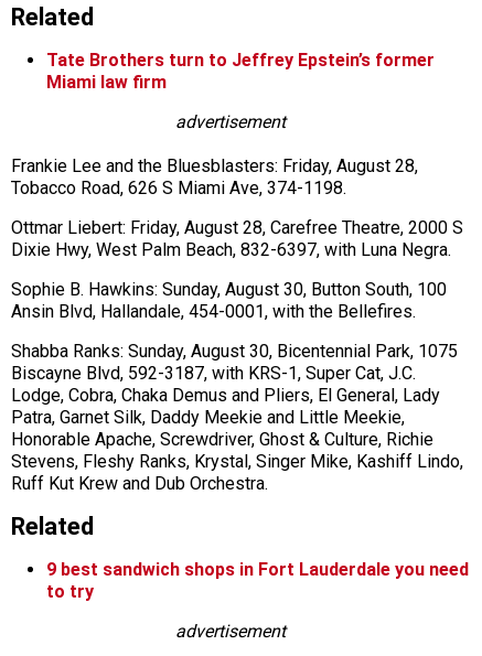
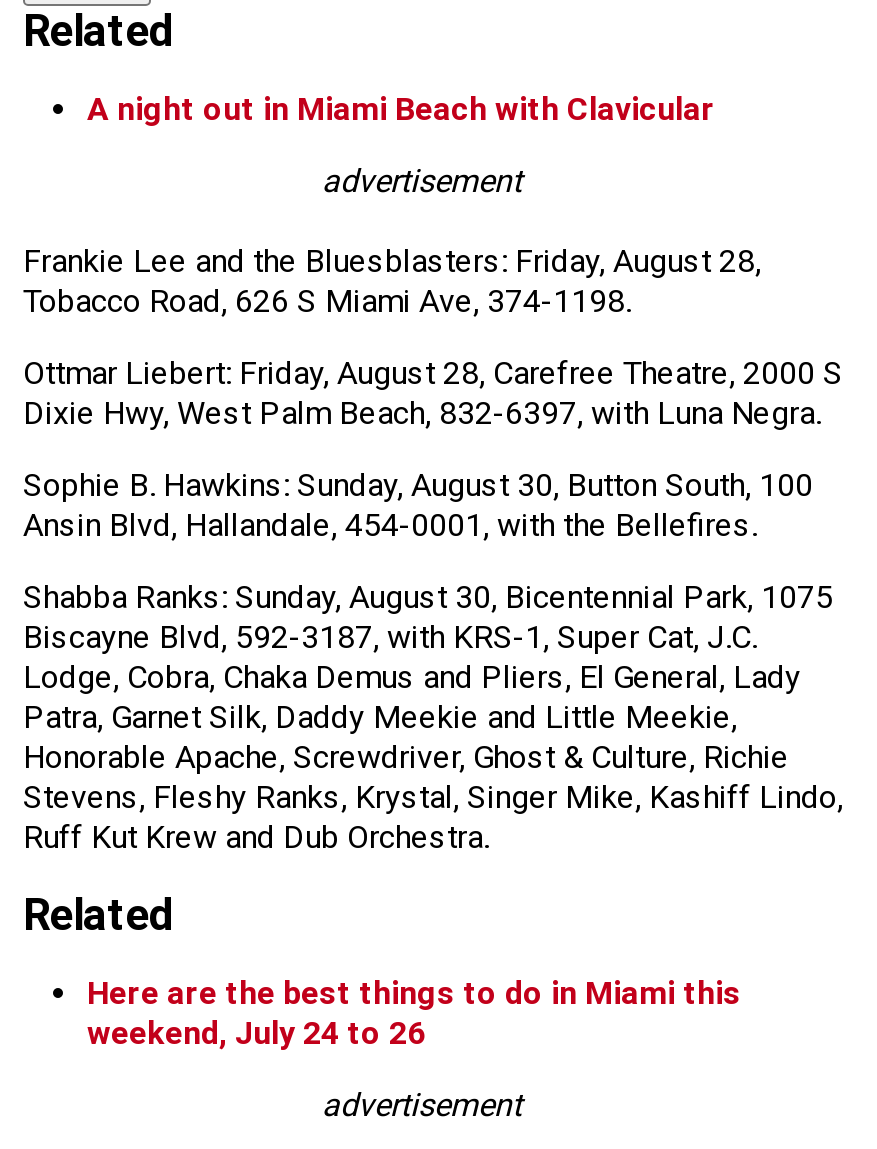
[46,50,435,93] Tate Brothers turn to Jeffrey Epstein’s former | Miami law firm -> [87,90,715,128] A night out in Miami Beach with Clavicular
[46,559,469,602] 9 best sandwich shops in Fort Lauderdale you need | to try -> [87,974,741,1052] Here are the best things to do in Miami this | weekend, July 24 to 26

